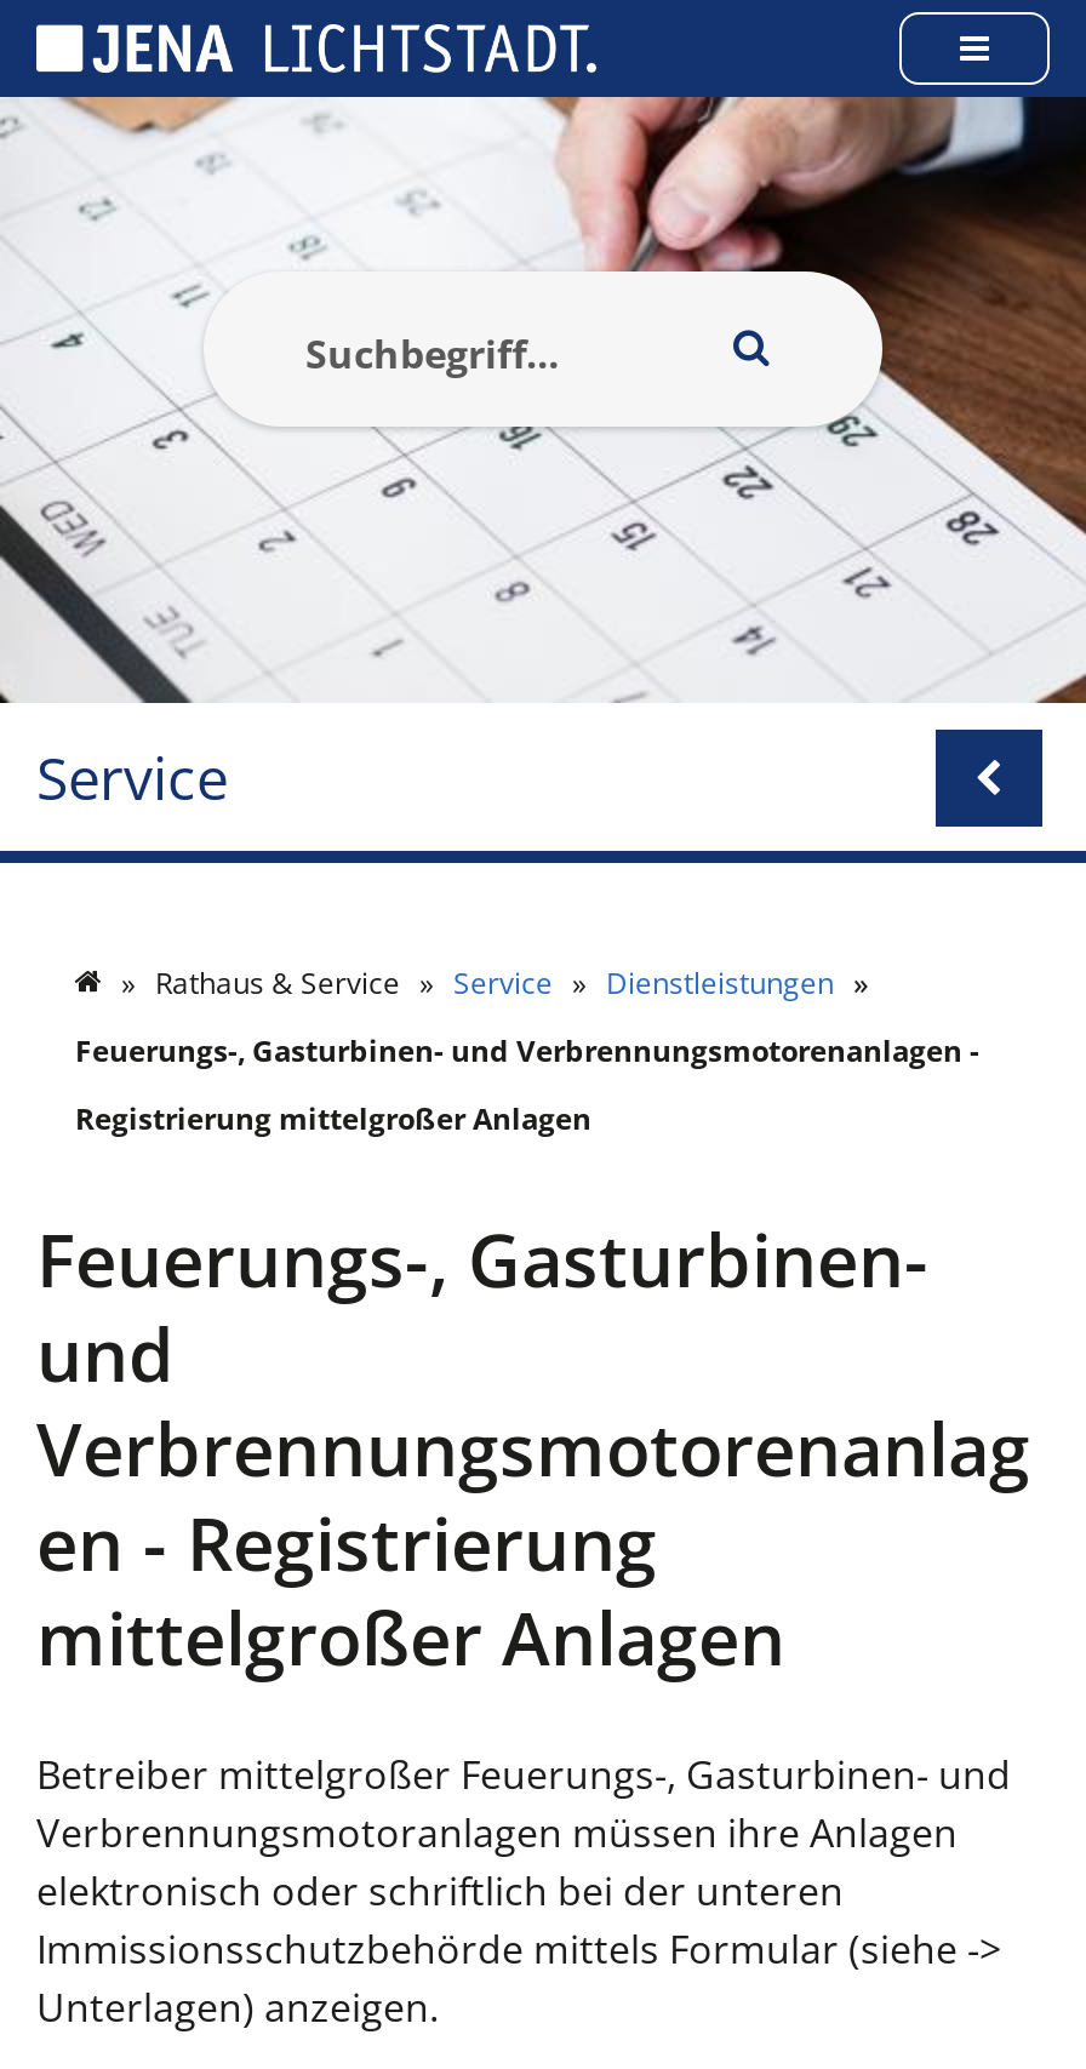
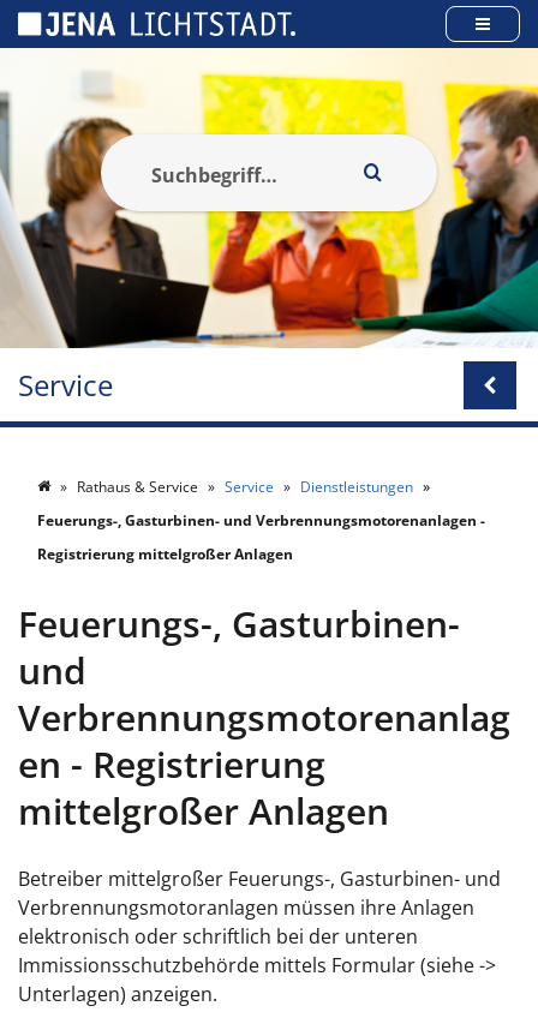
[7,95,1079,705] [image] -> [4,47,534,348] [image]

